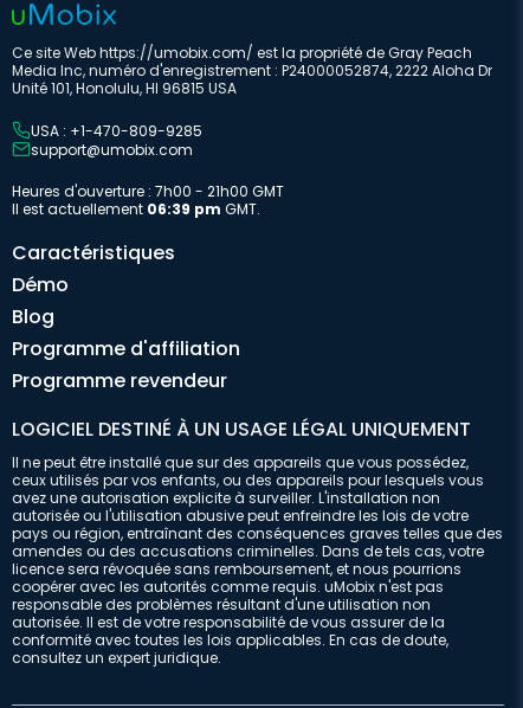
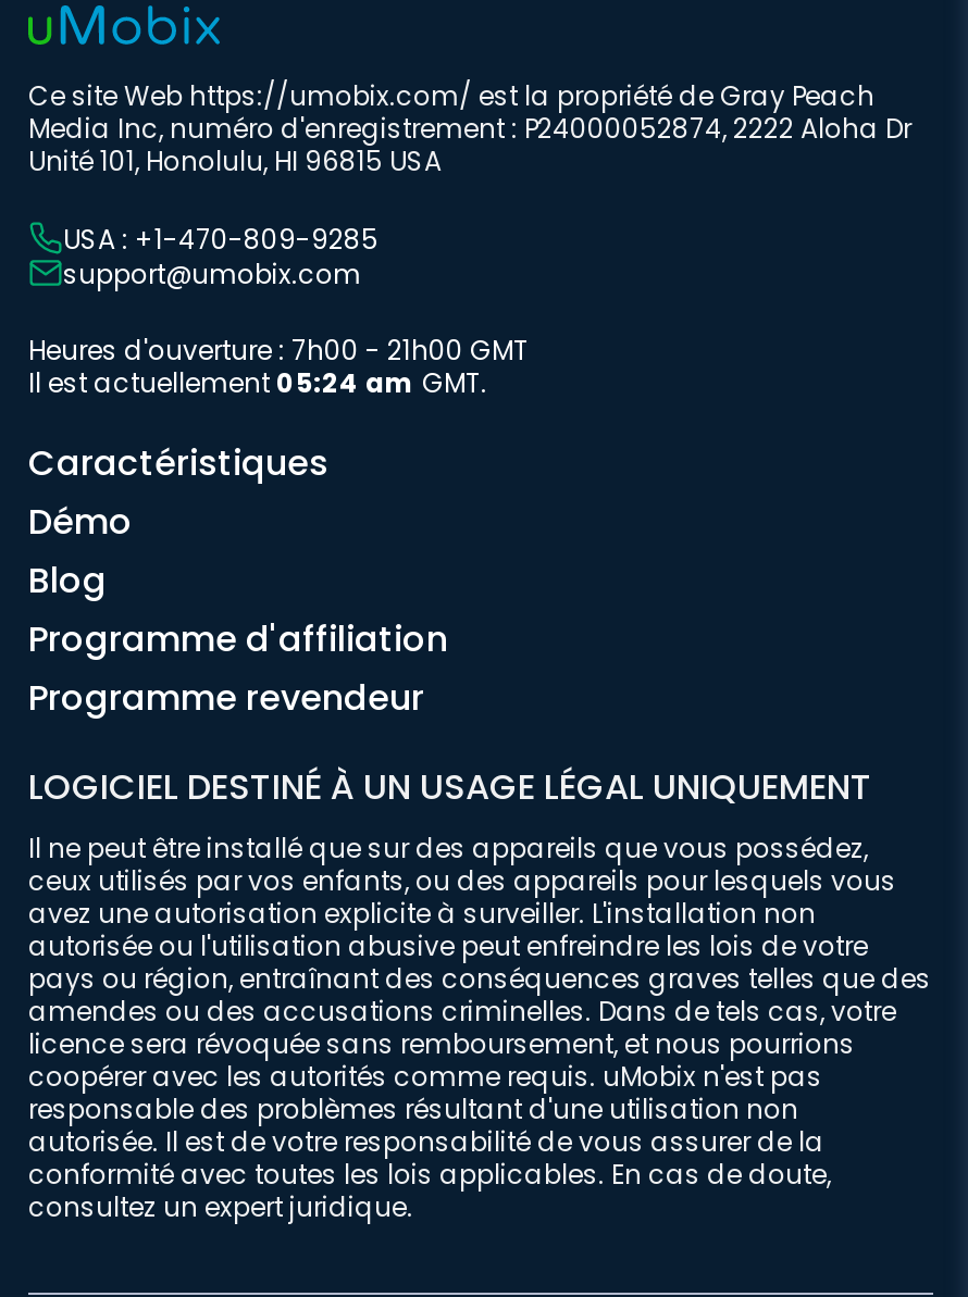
[12,199,260,219] Il est actuellement 06:39 pm GMT. -> [28,364,487,401] Il est actuellement 05:24 am GMT.

